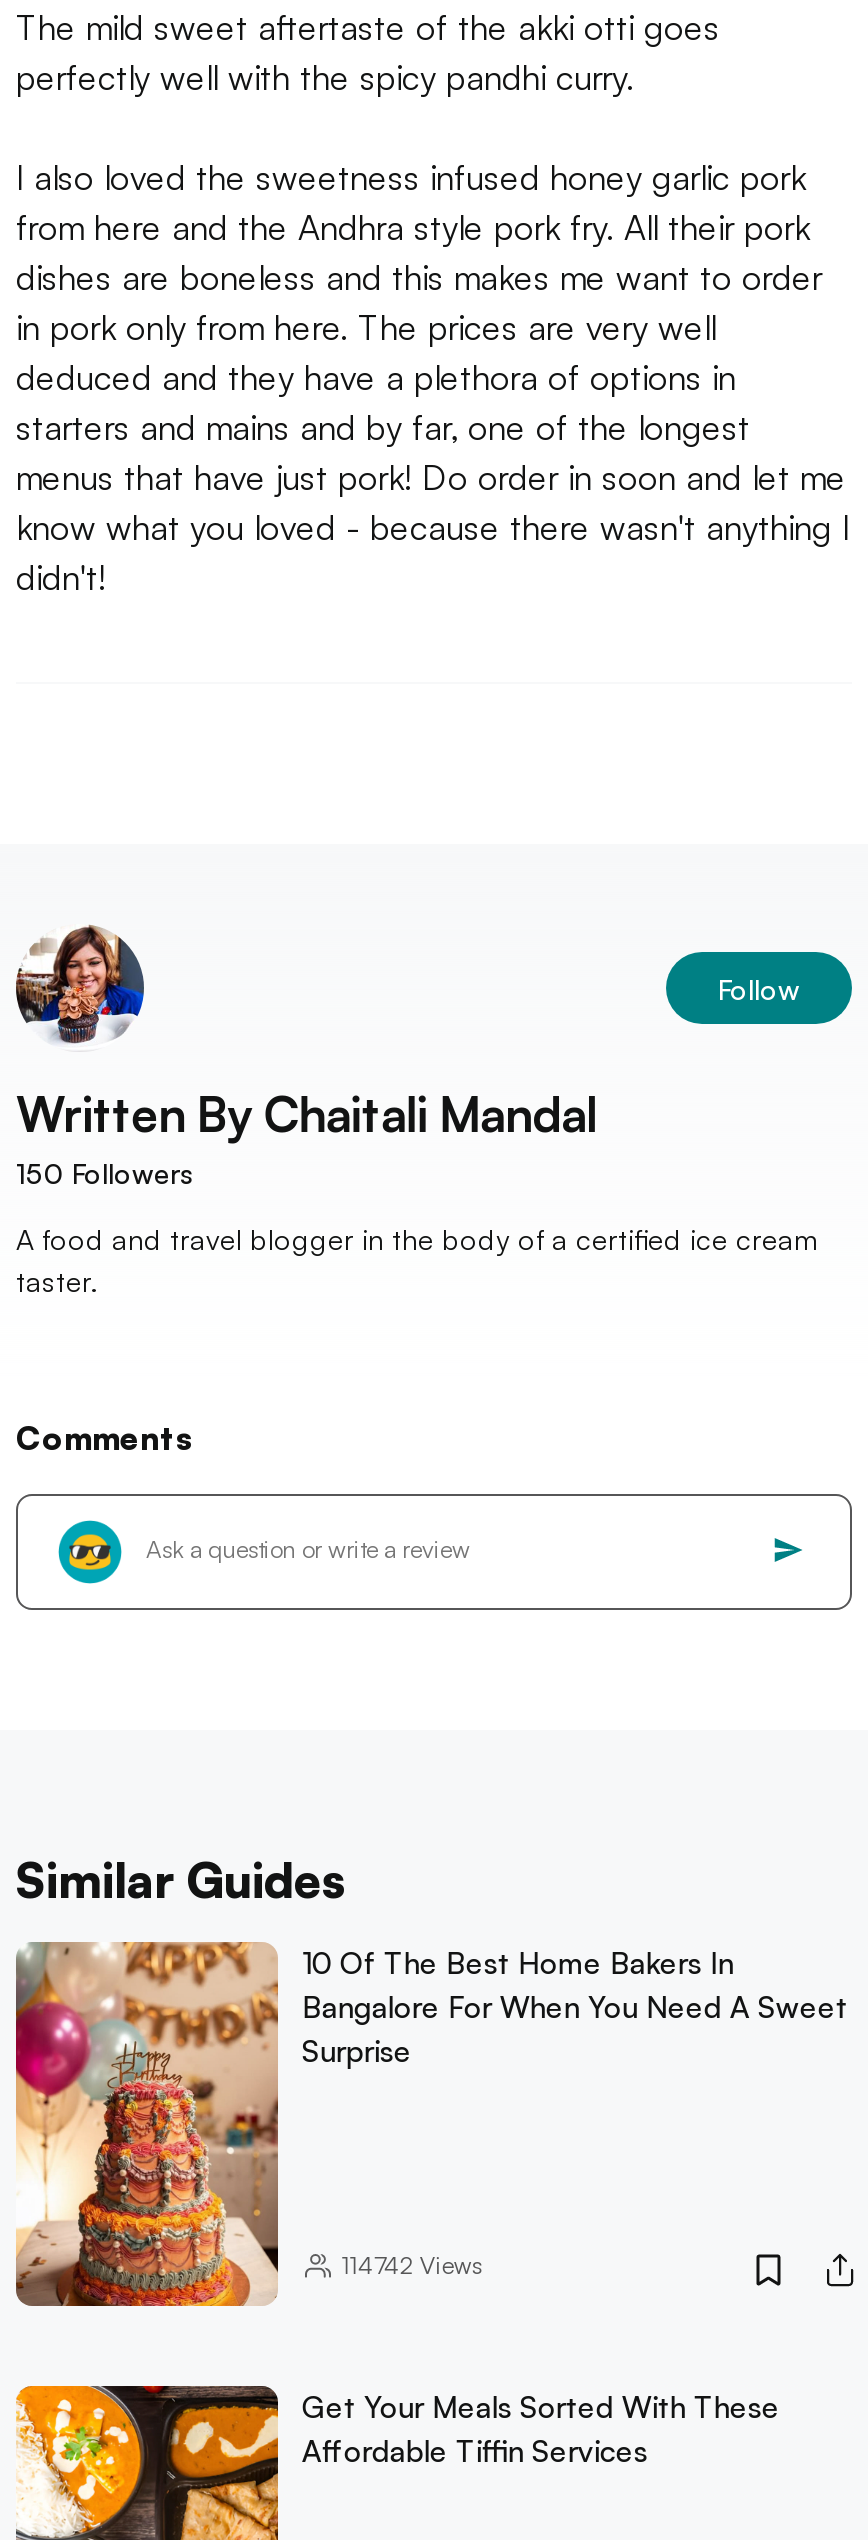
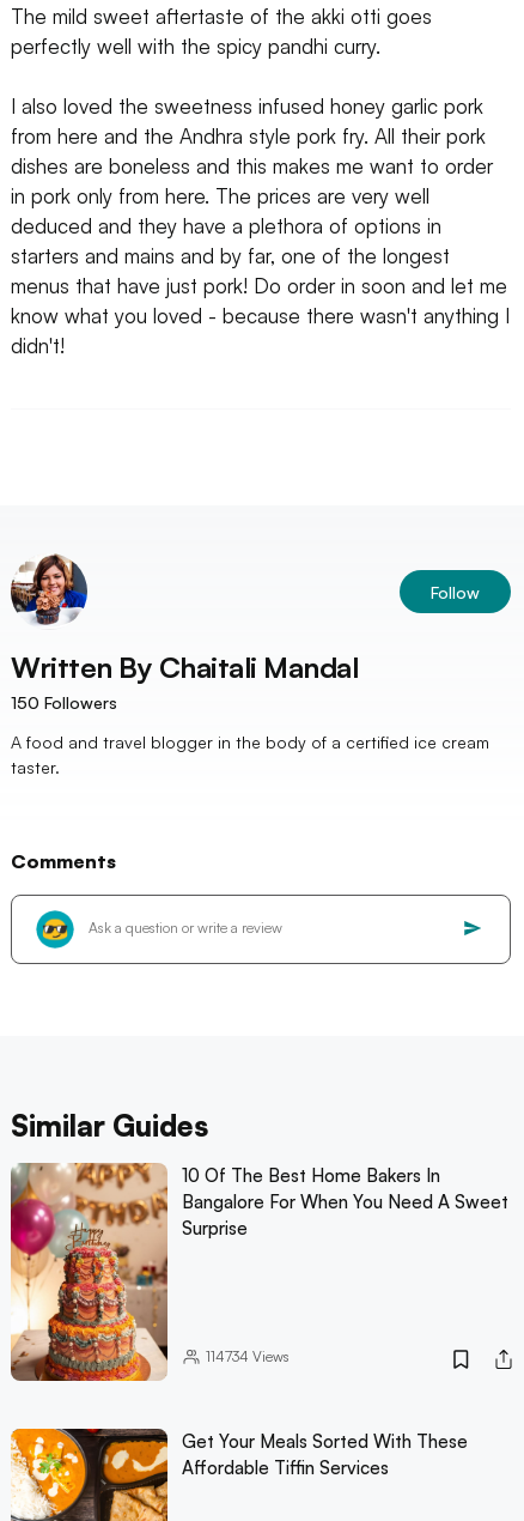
[342,2251,482,2281] 114742 Views -> [206,1348,289,1366] 114734 Views

